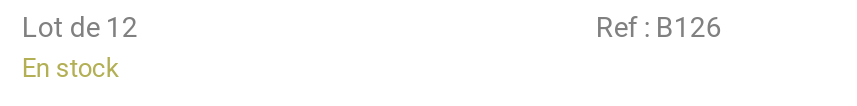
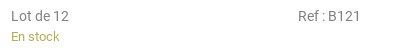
[596,11,722,43] Ref : B126 -> [298,8,361,24] Ref : B121

